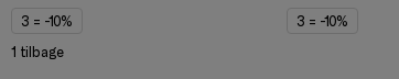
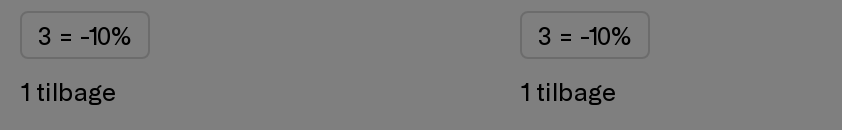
none -> [520,78,616,106] 1 tilbage

